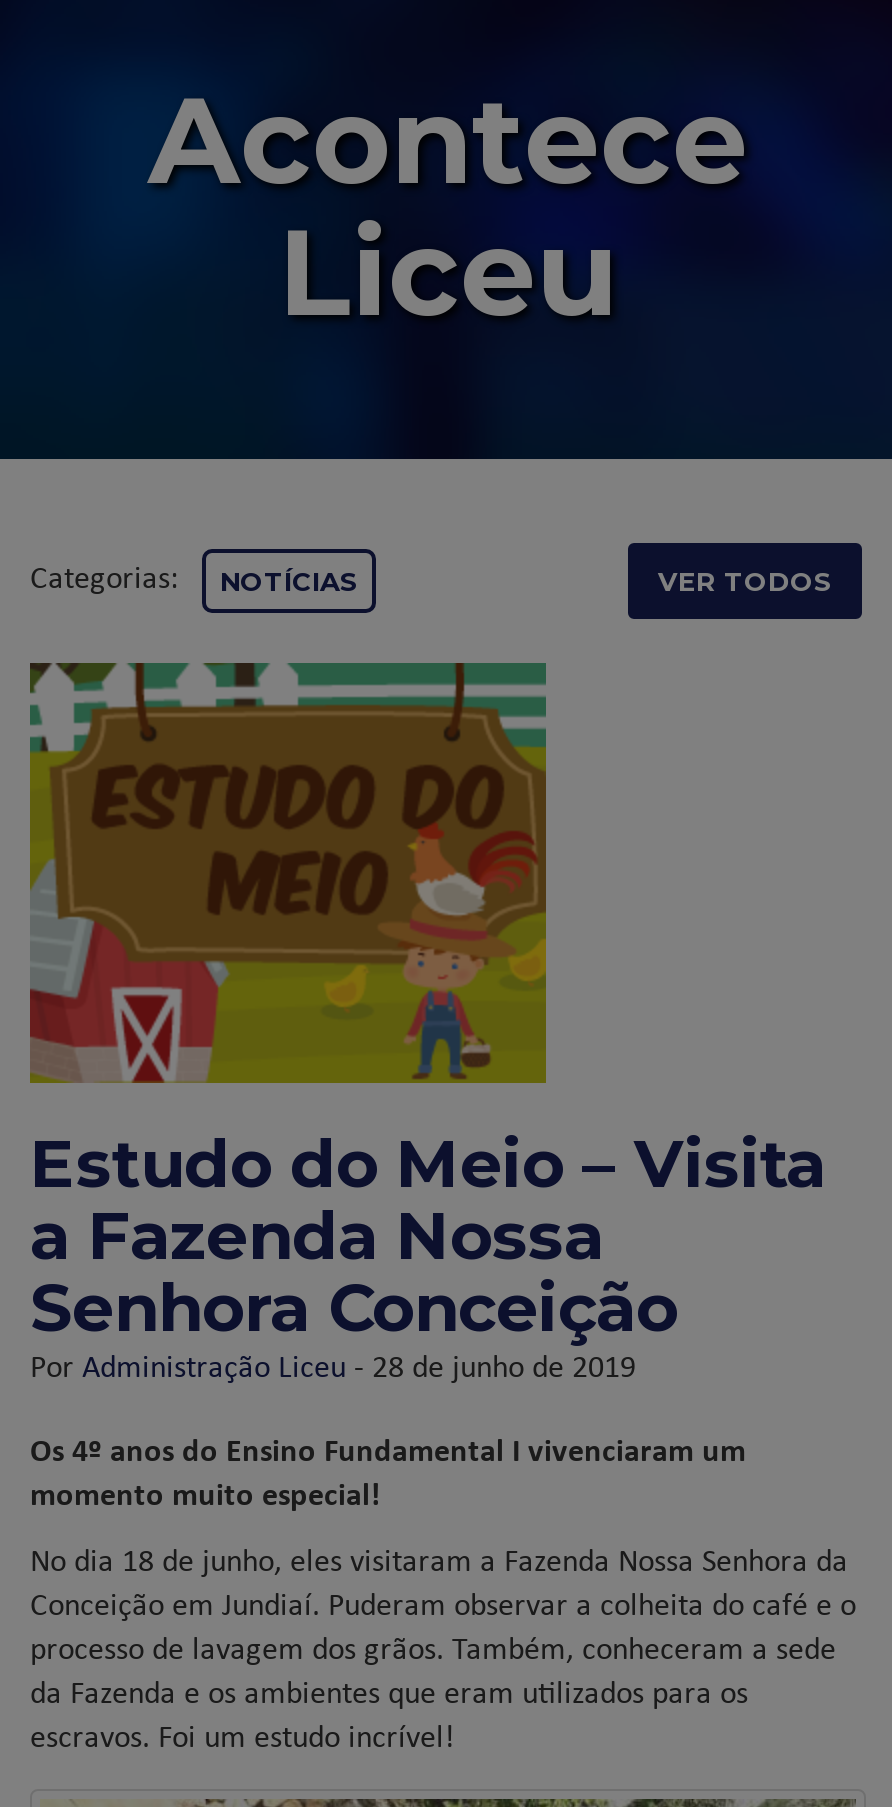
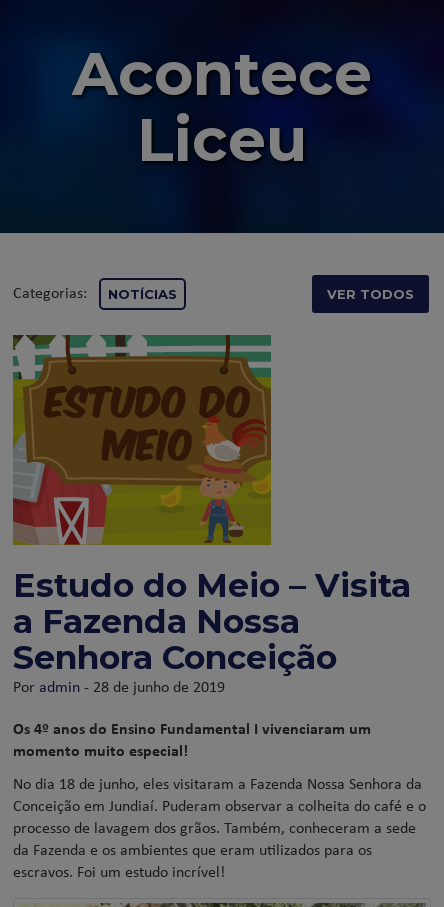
[30,1343,636,1387] Por Administração Liceu - 28 de junho de 2019 -> [13,675,225,697] Por admin - 28 de junho de 2019

